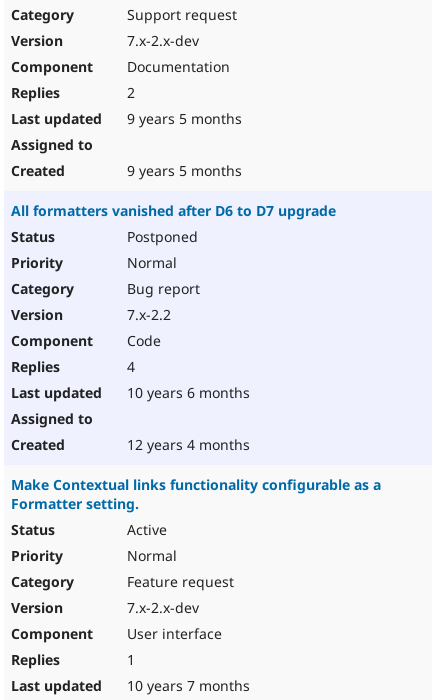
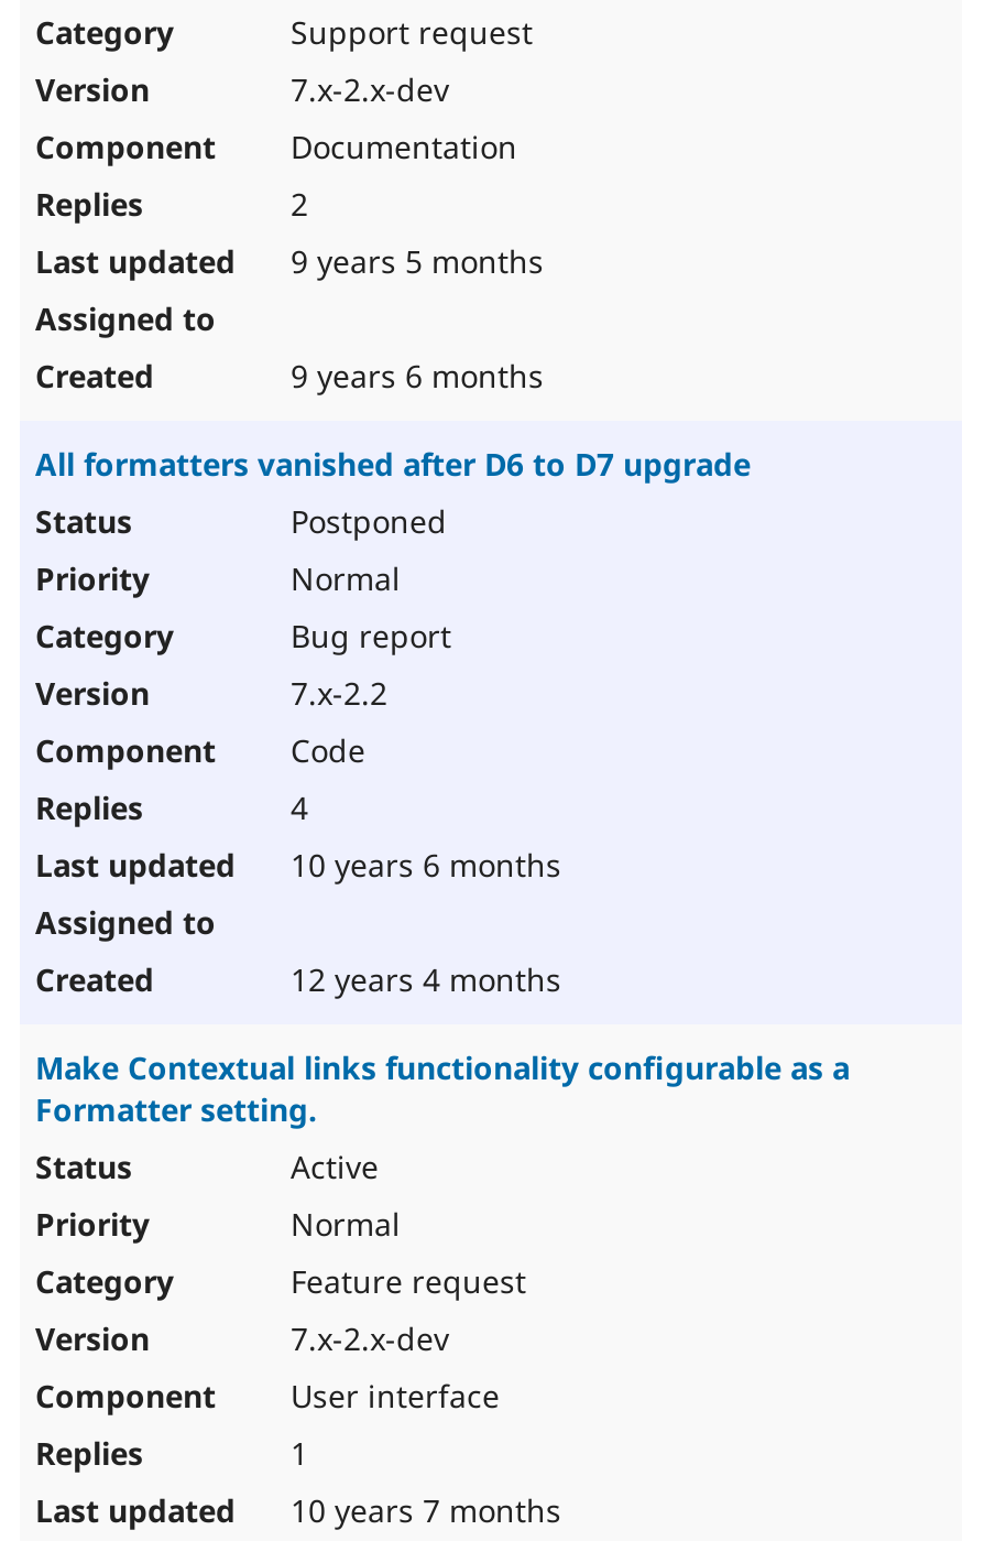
[123,161,242,180] 9 years 5 months -> [282,355,544,397] 9 years 6 months

